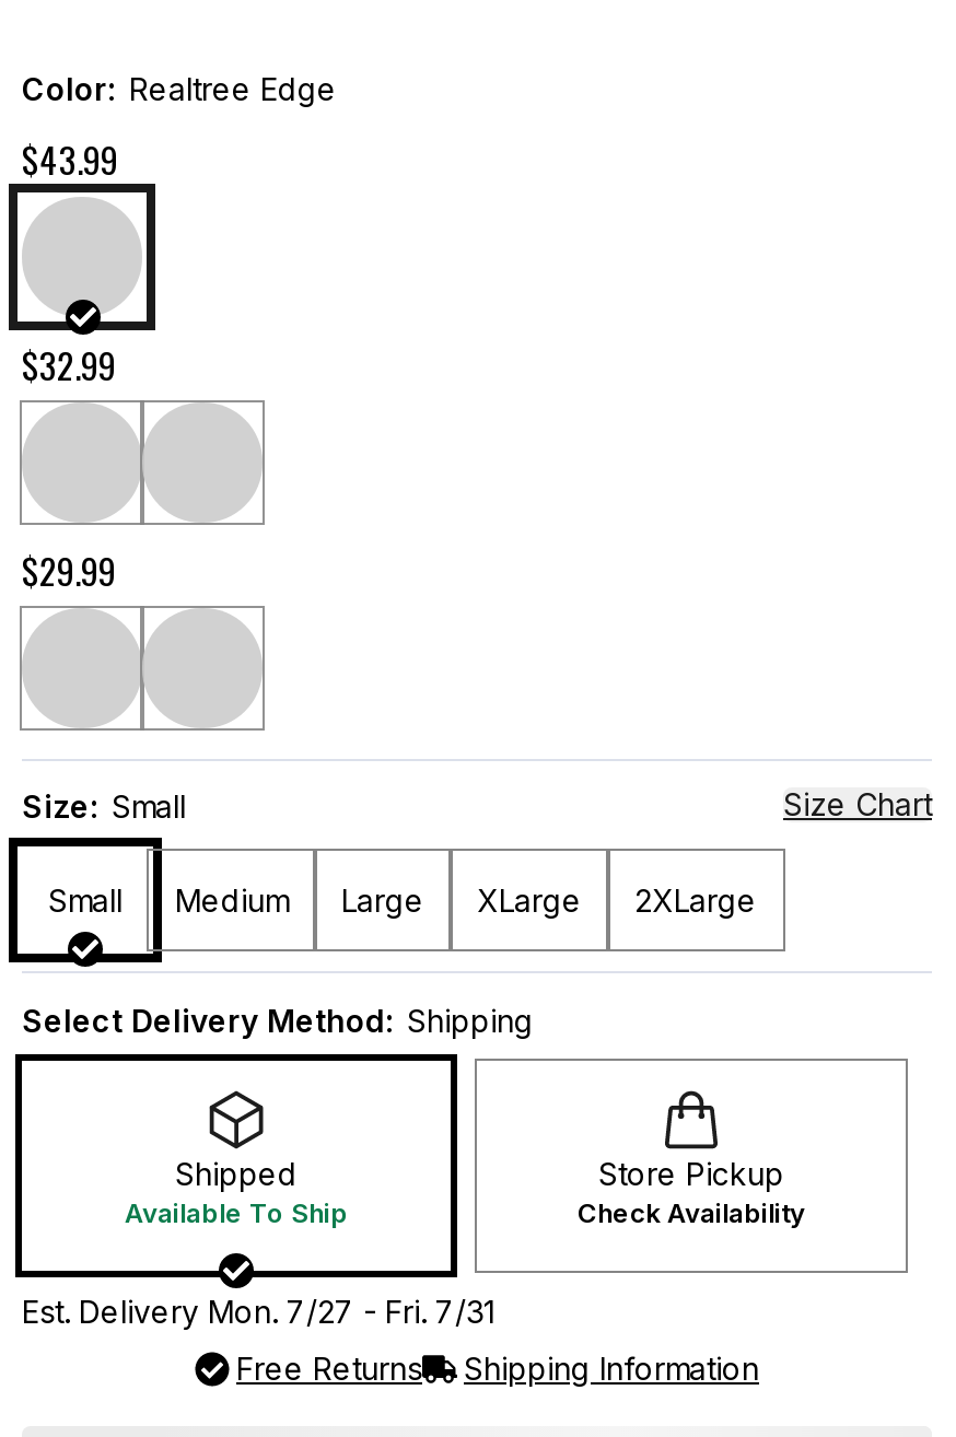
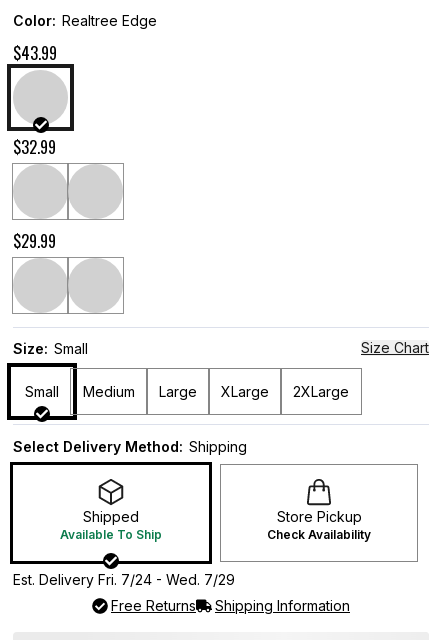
[22,1292,494,1329] Est. Delivery Mon. 7/27 - Fri. 7/31 -> [13,570,235,587] Est. Delivery Fri. 7/24 - Wed. 7/29

